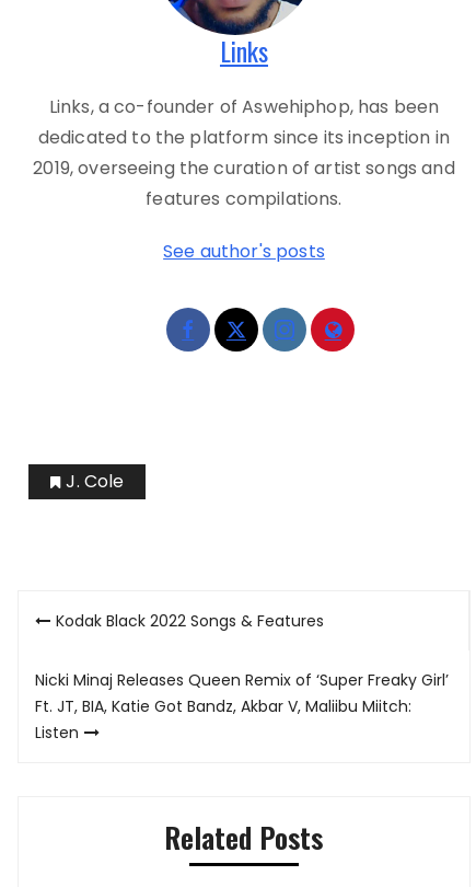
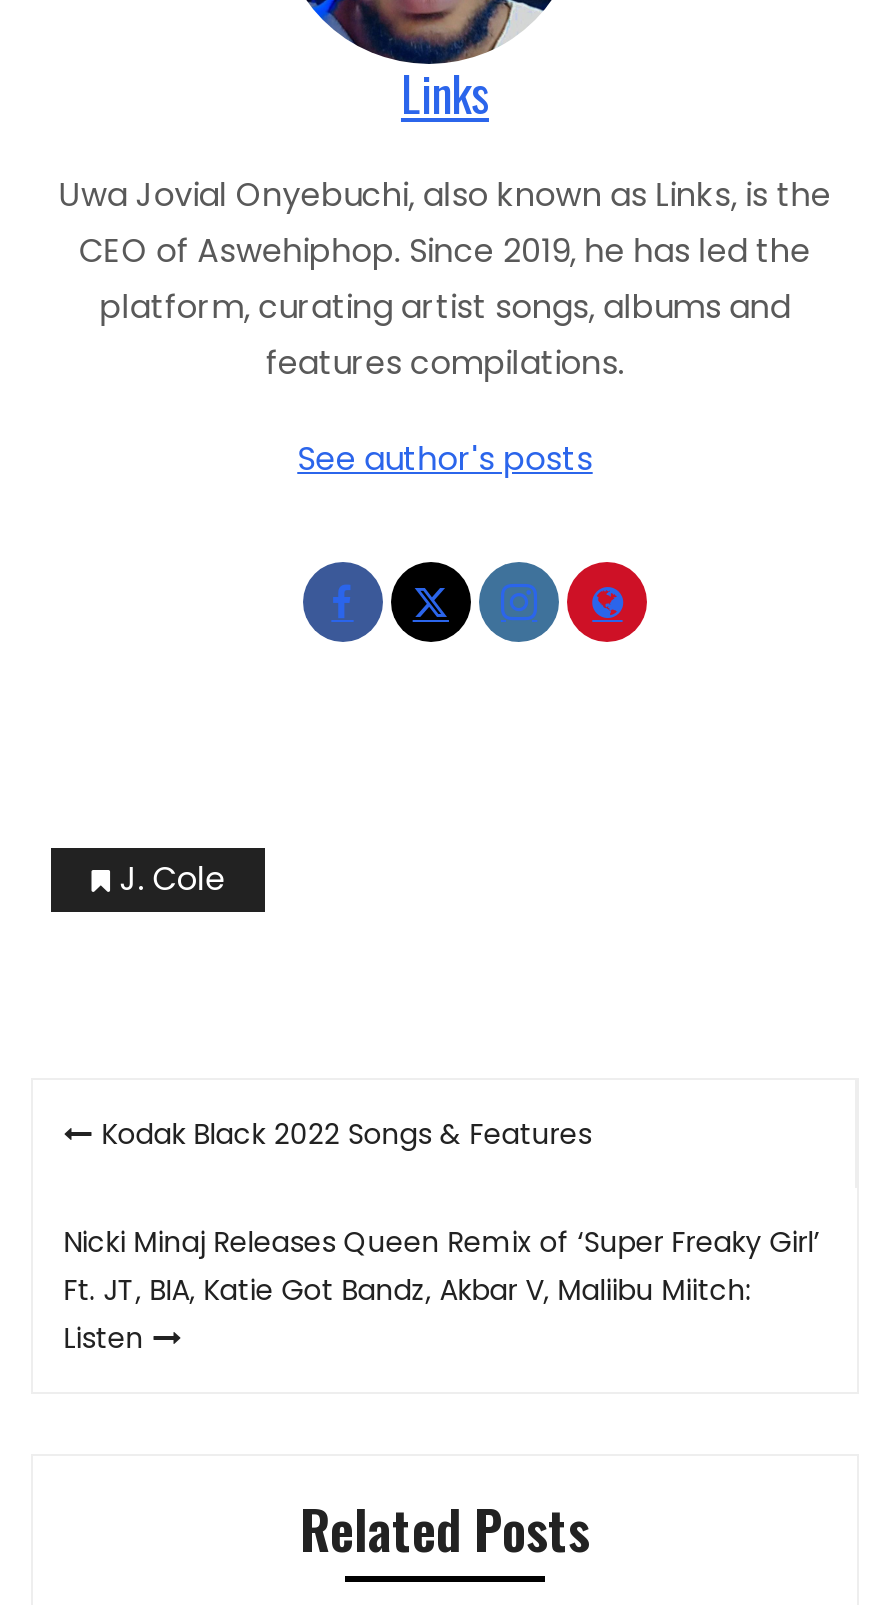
[33,94,455,181] Links, a co-founder of Aswehiphop, has been | dedicated to the platform since its inception in | 2019, overseeing the curation of artist songs and -> [59,172,831,330] Uwa Jovial Onyebuchi, also known as Links, is the | CEO of Aswehiphop. Since 2019, he has led the | platform, curating artist songs, albums and

